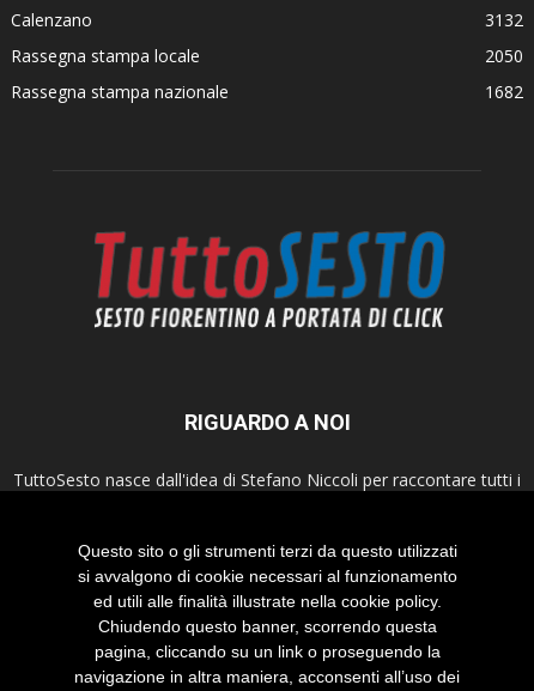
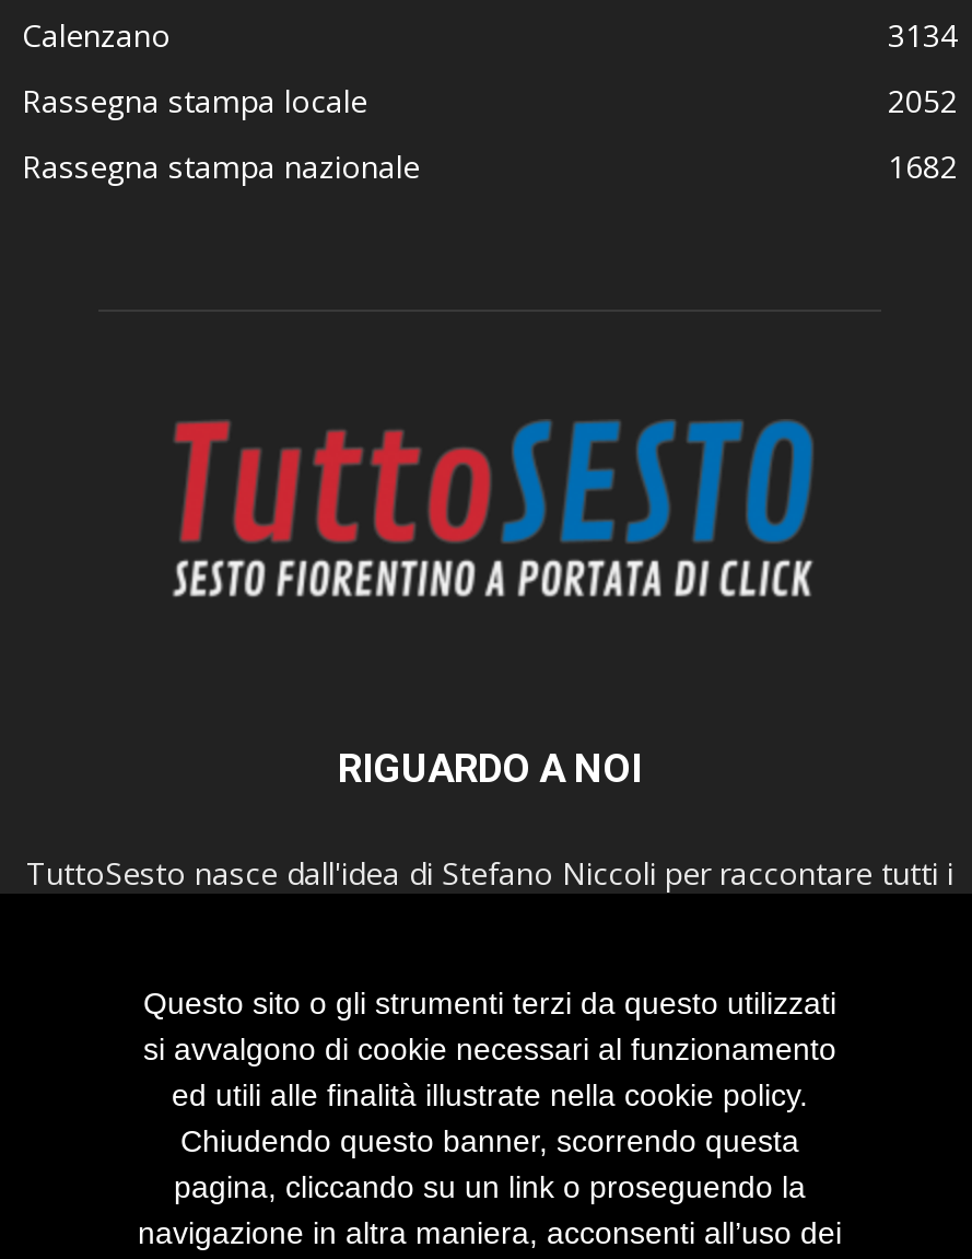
[485,8,523,31] 3132 -> [888,14,958,55] 3134
[485,44,523,67] 2050 -> [888,79,958,121] 2052

